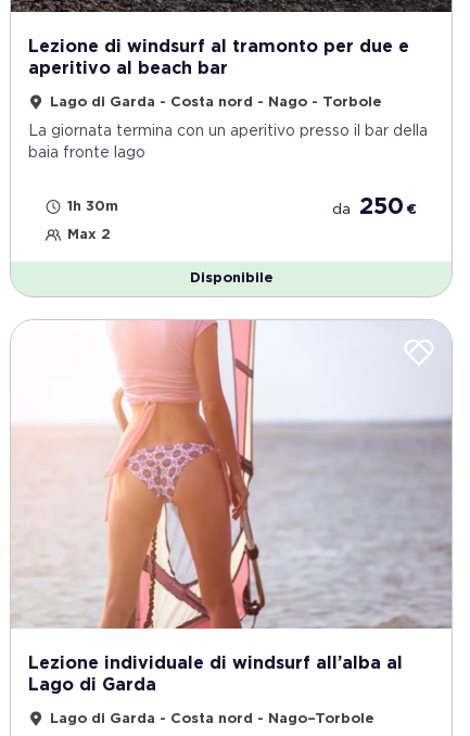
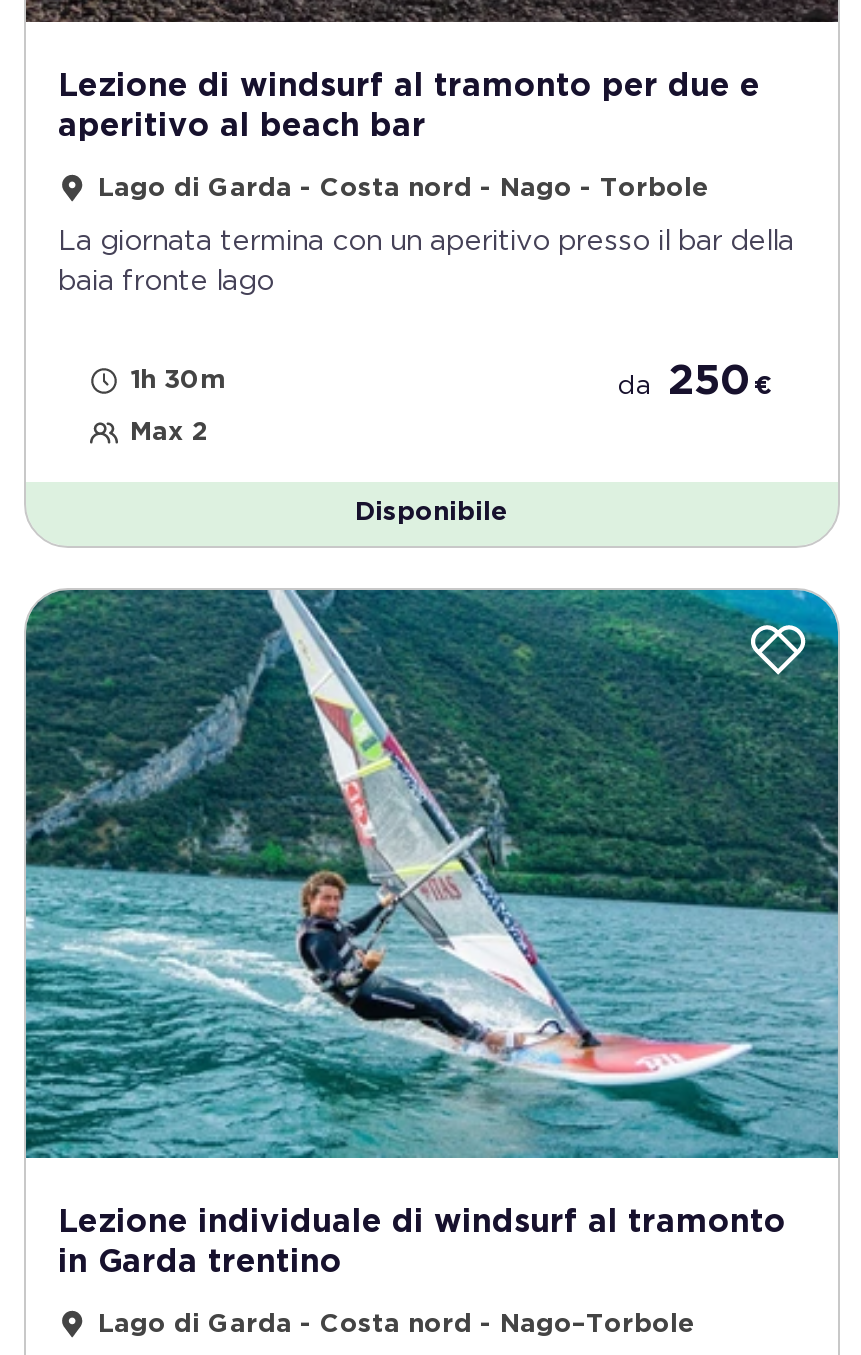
[11,319,453,694] [image] | Lezione individuale di windsurf all’alba al | Lago di Garda -> [24,588,840,1278] [image] | Lezione individuale di windsurf al tramonto | in Garda trentino

